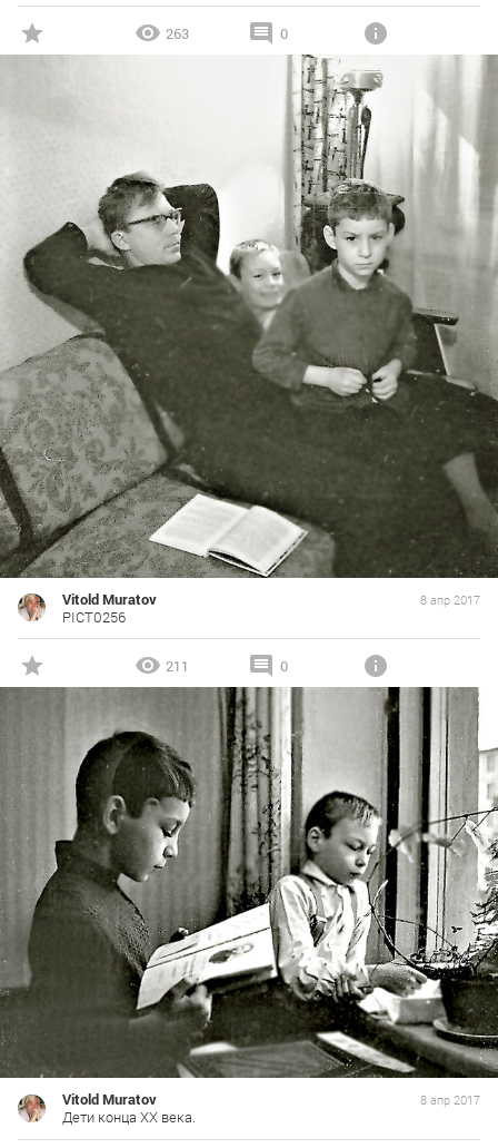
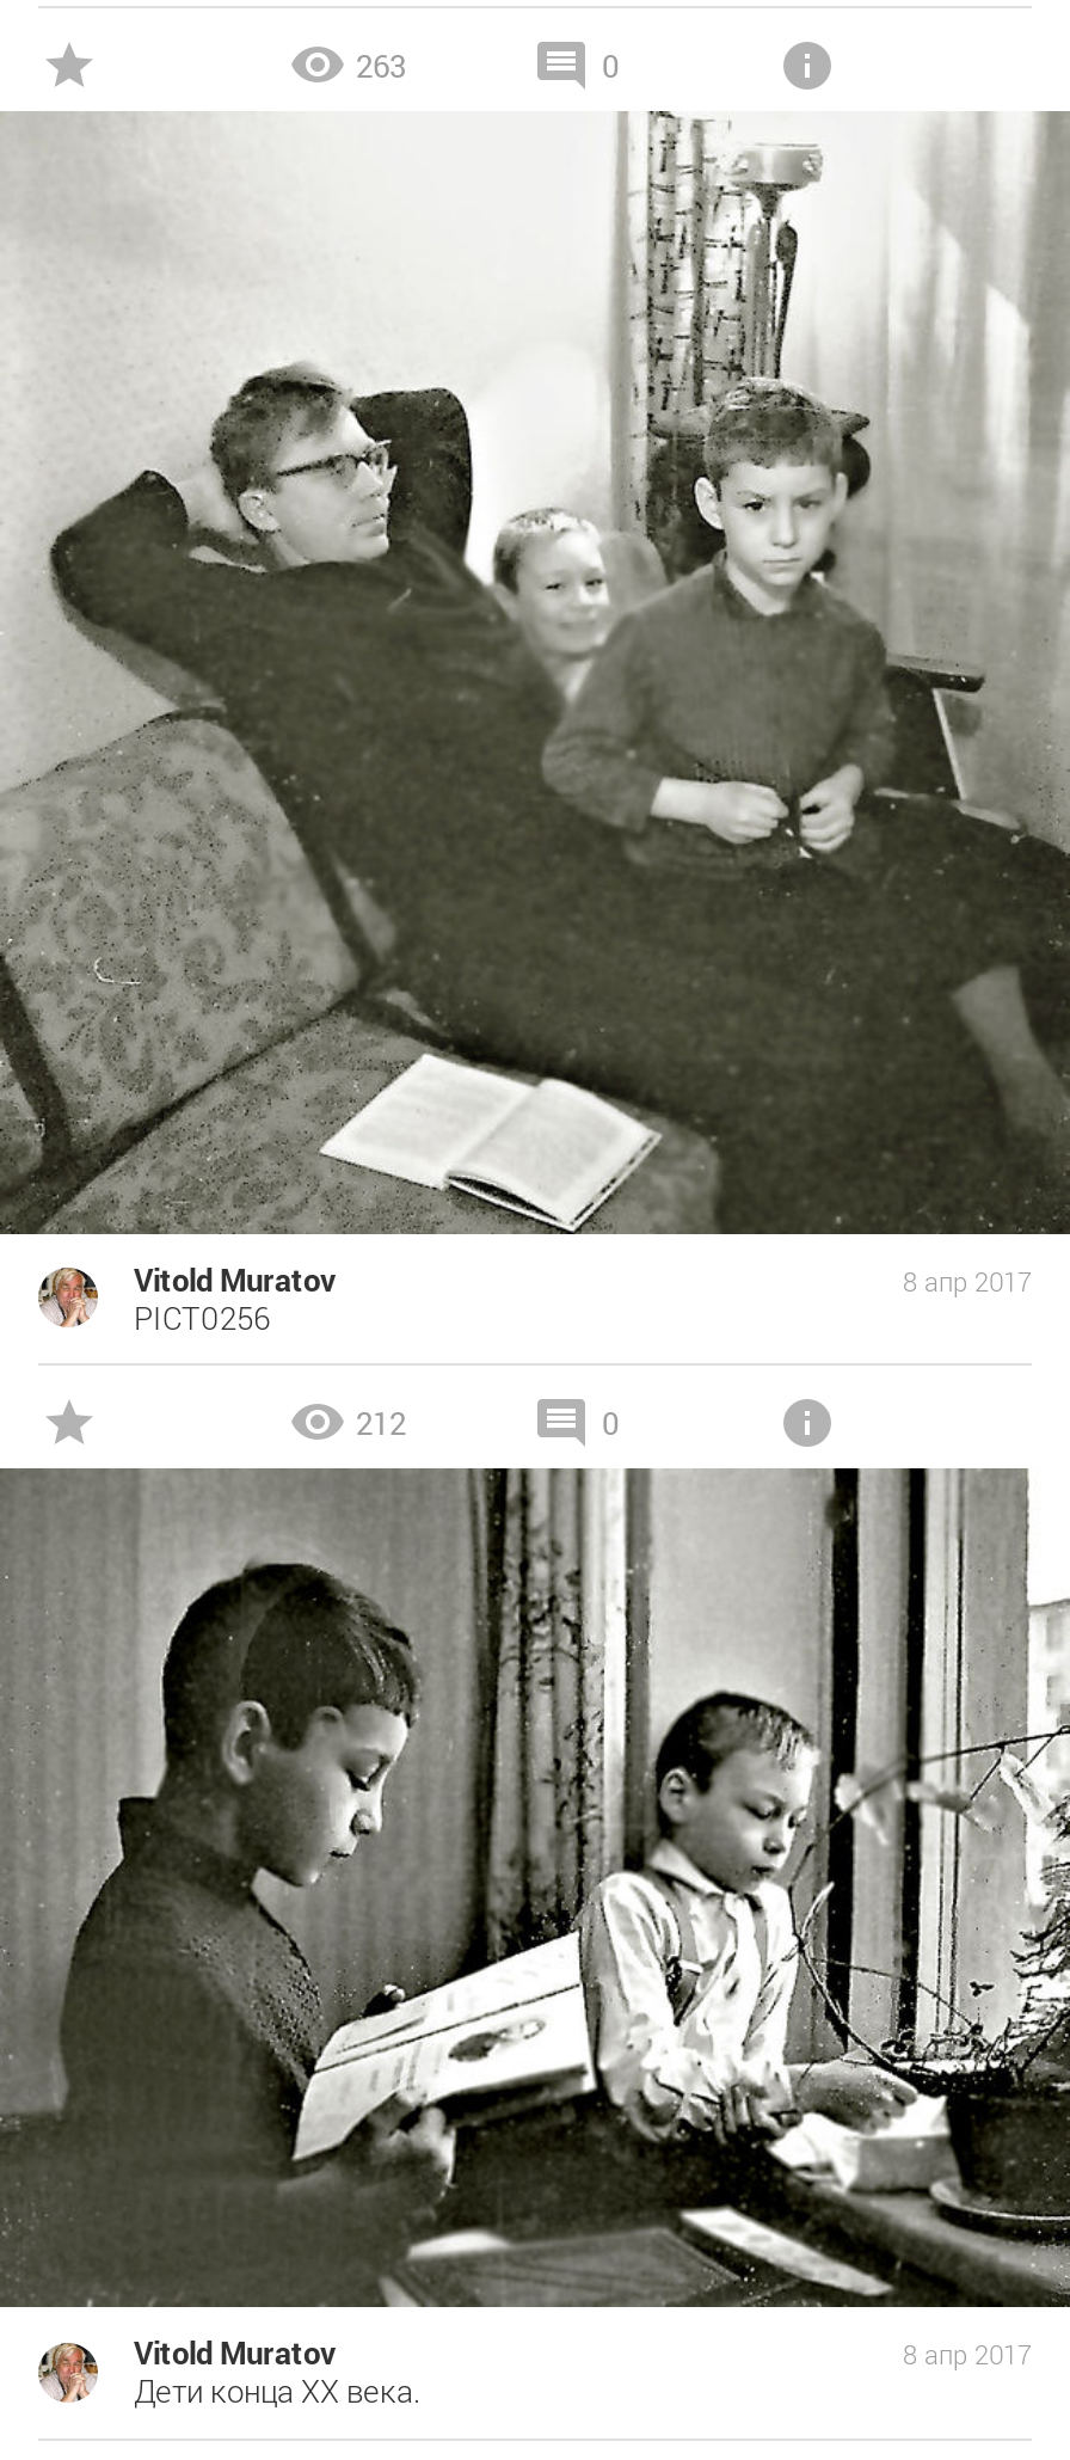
[166,657,189,675] 211 -> [356,1405,406,1443] 212

